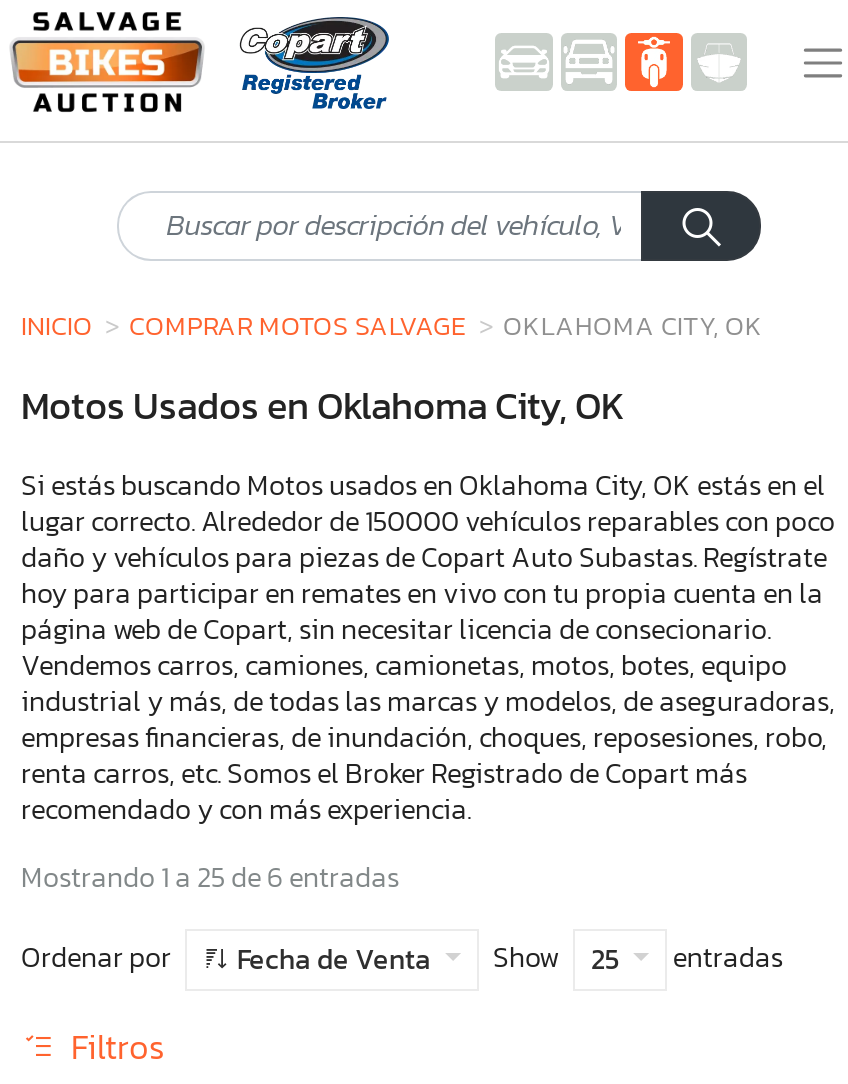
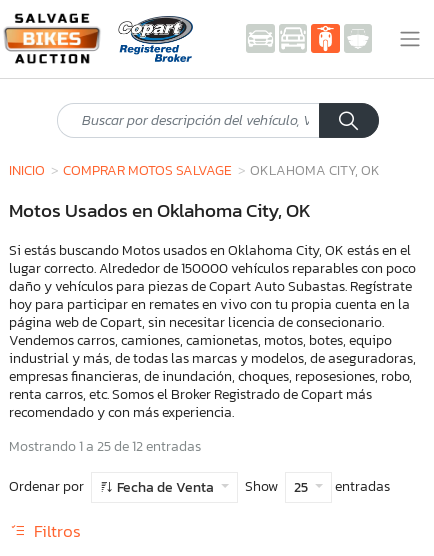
[21,856,399,898] Mostrando 1 a 25 de 6 entradas -> [9,435,201,456] Mostrando 1 a 25 de 12 entradas

